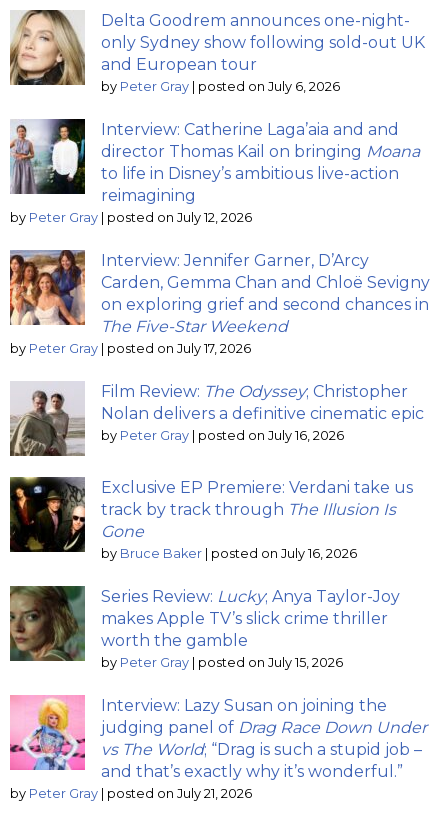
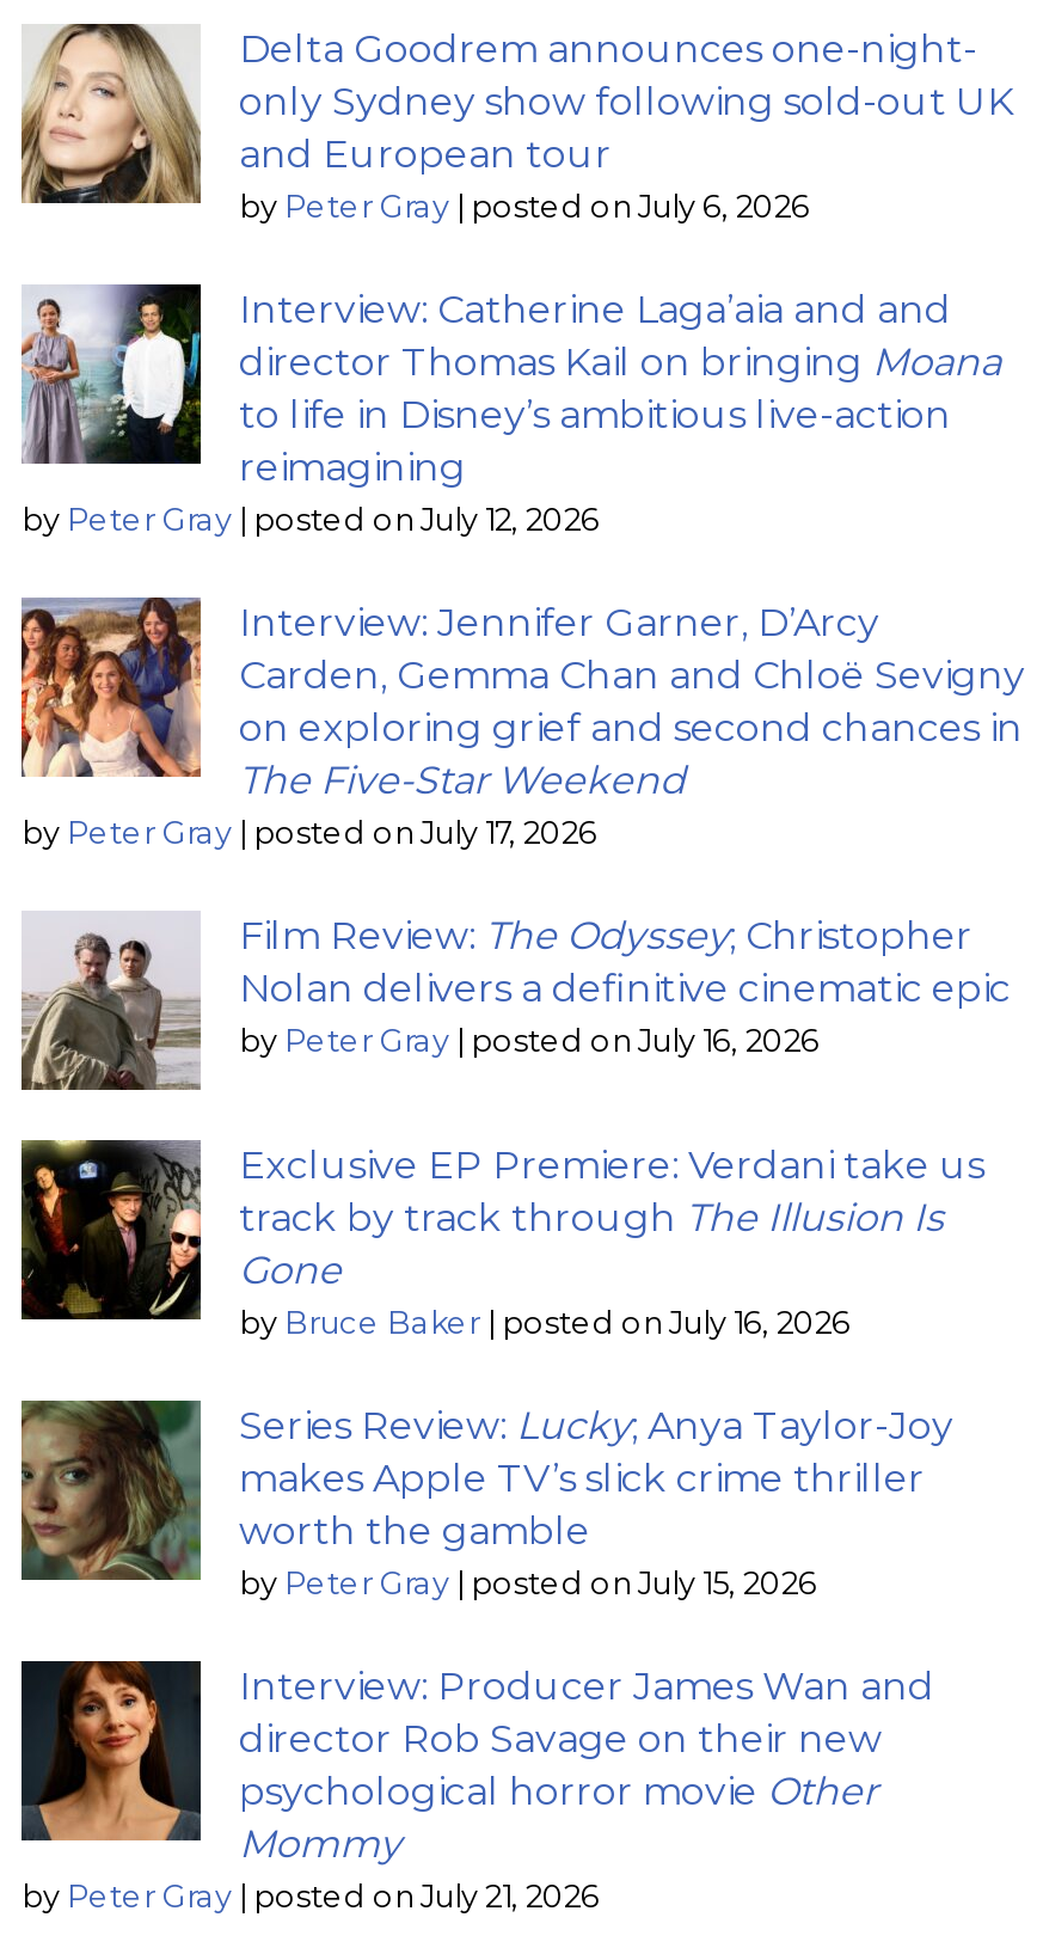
[9,695,427,781] [image] | Interview: Lazy Susan on joining the | judging panel of Drag Race Down Under | vs The World; “Drag is such a stupid job – | and that’s exactly why it’s wonderful.” -> [19,1659,934,1867] [image] | Interview: Producer James Wan and | director Rob Savage on their new | psychological horror movie Other | Mommy

